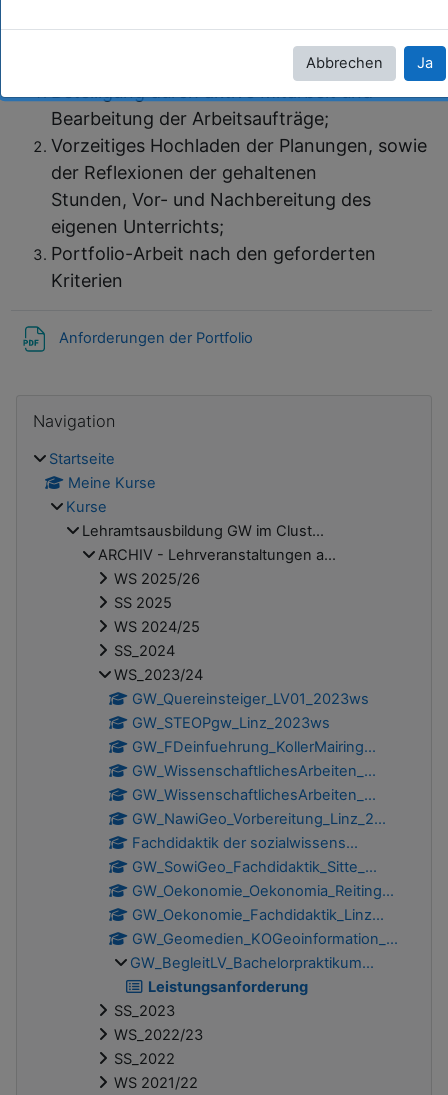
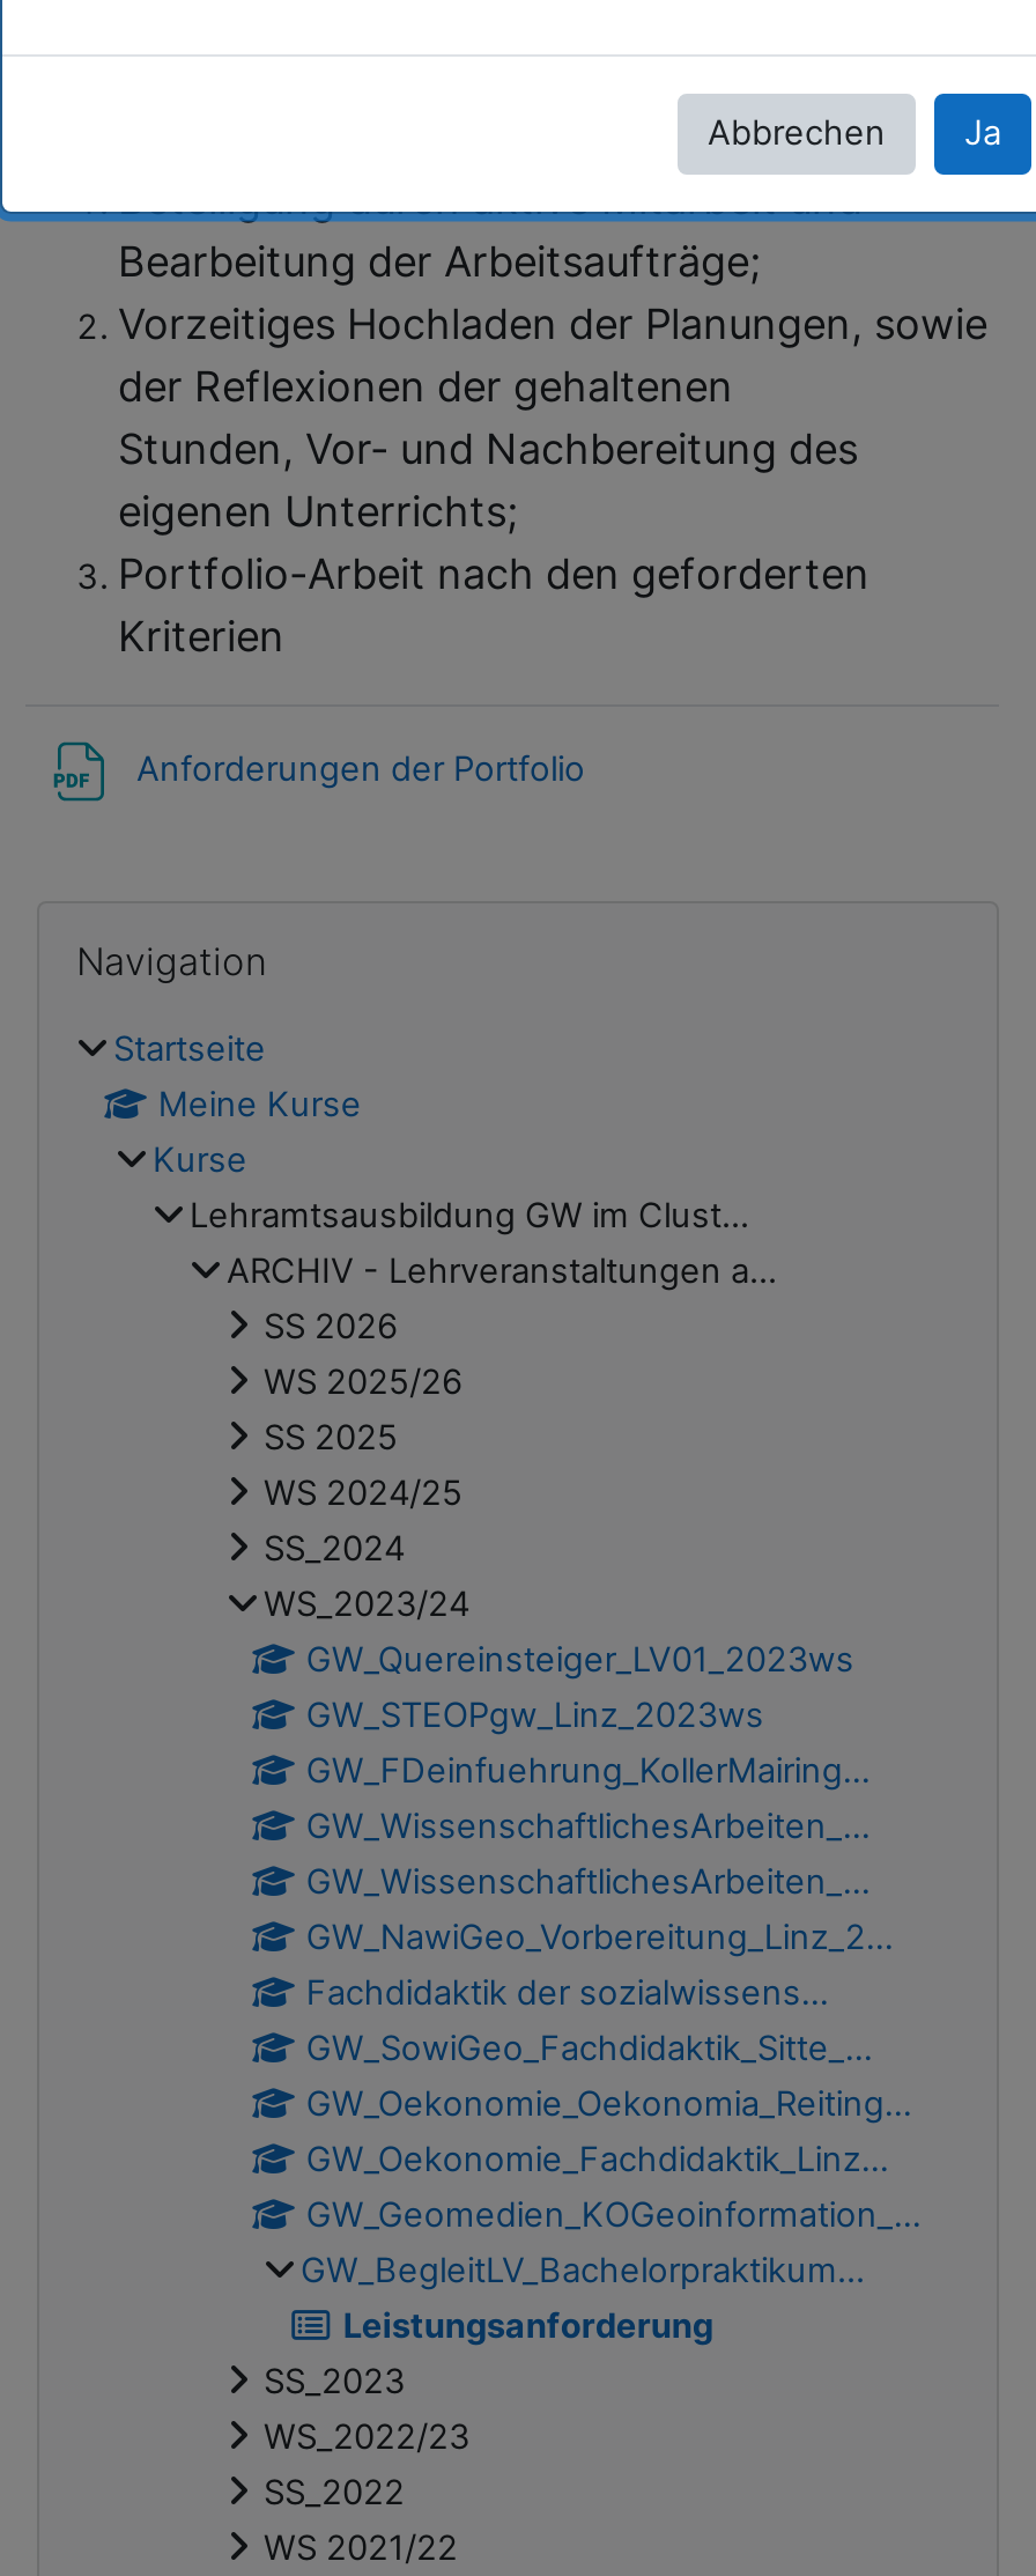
none -> [264,1305,398,1347] SS 2026

